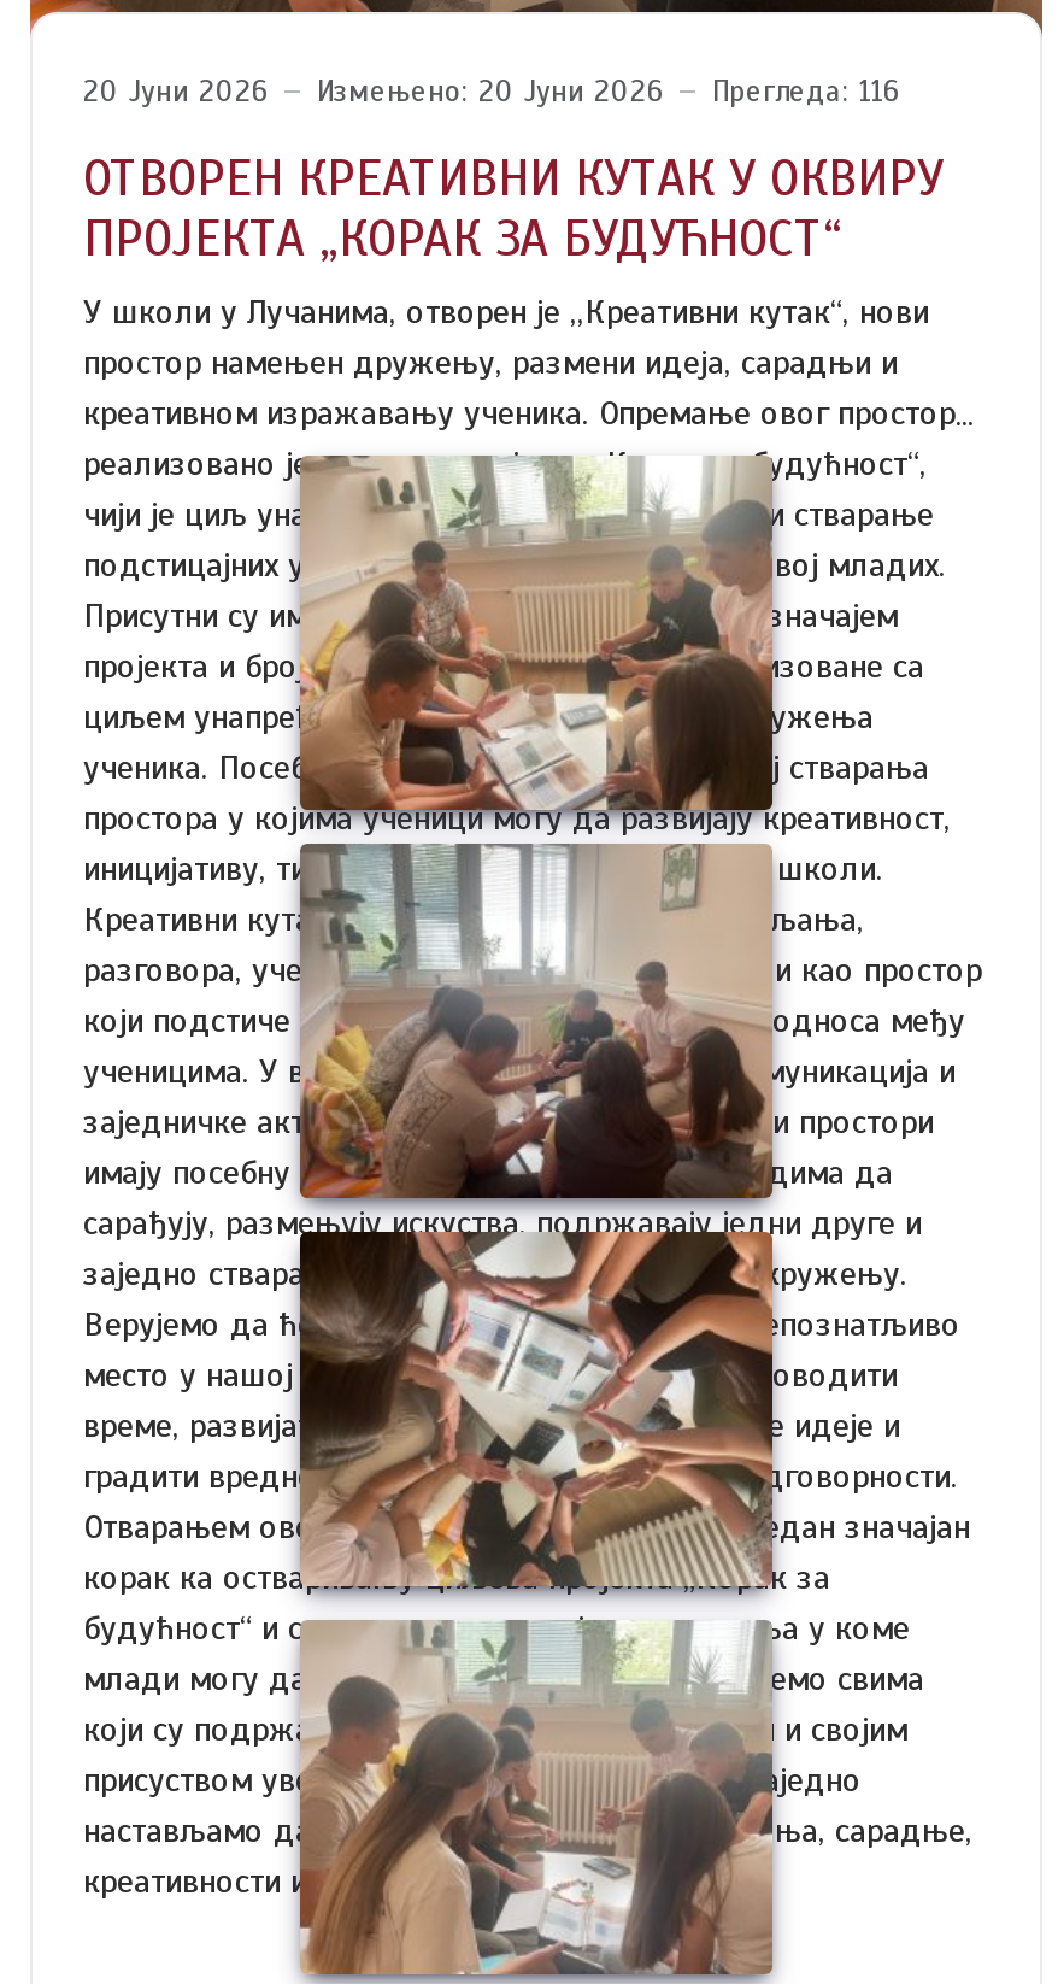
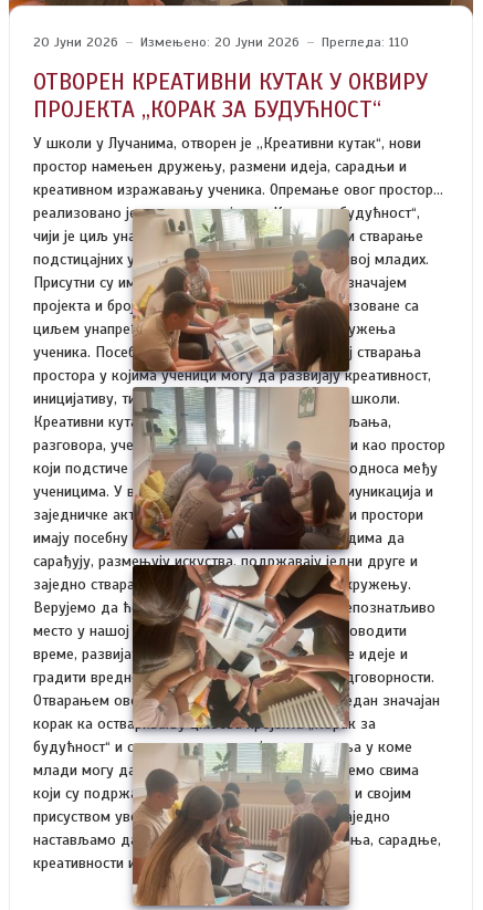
[83,72,900,111] 20 Јуни 2026 Измењено: 20 Јуни 2026 Прегледа: 116 -> [33,33,409,51] 20 Јуни 2026 Измењено: 20 Јуни 2026 Прегледа: 110

